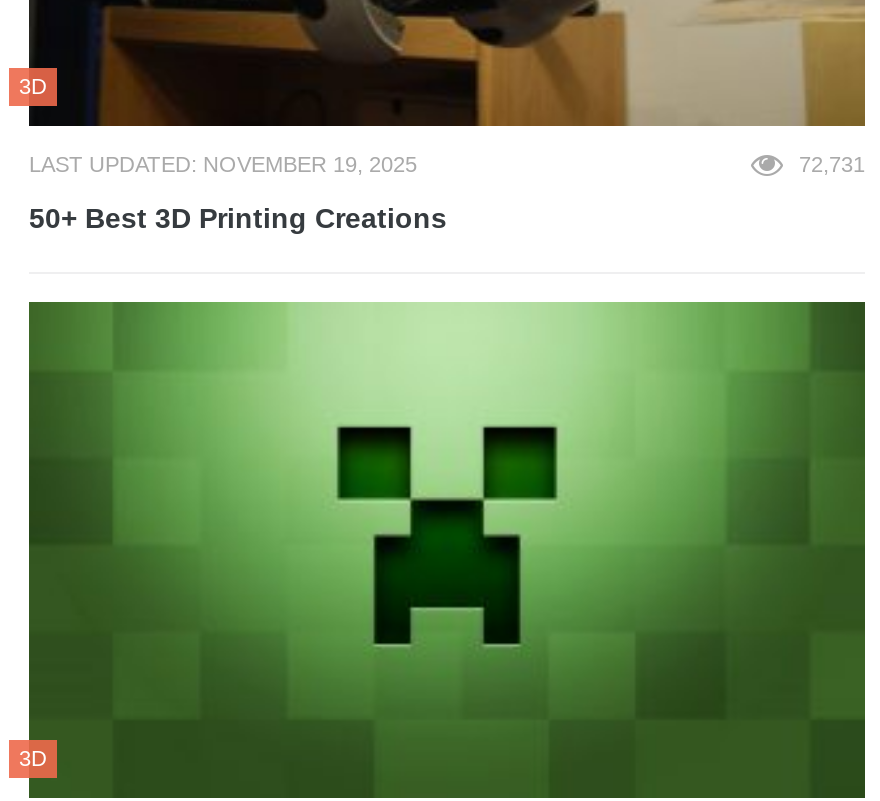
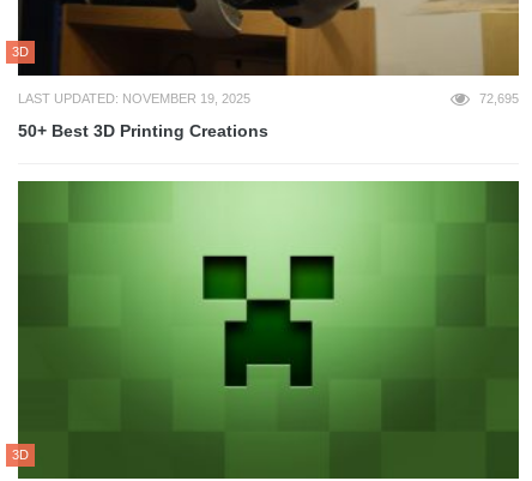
[793,152,865,176] 72,731 -> [476,91,519,105] 72,695

